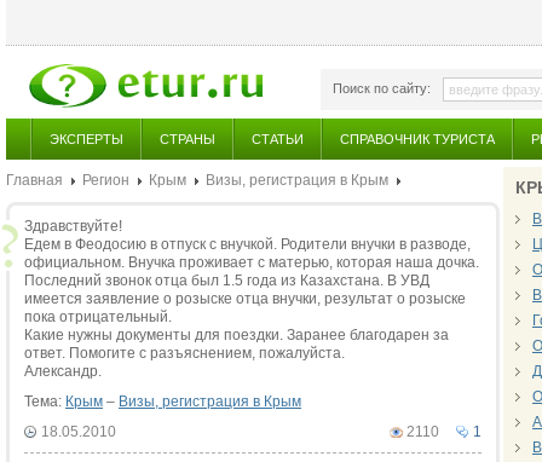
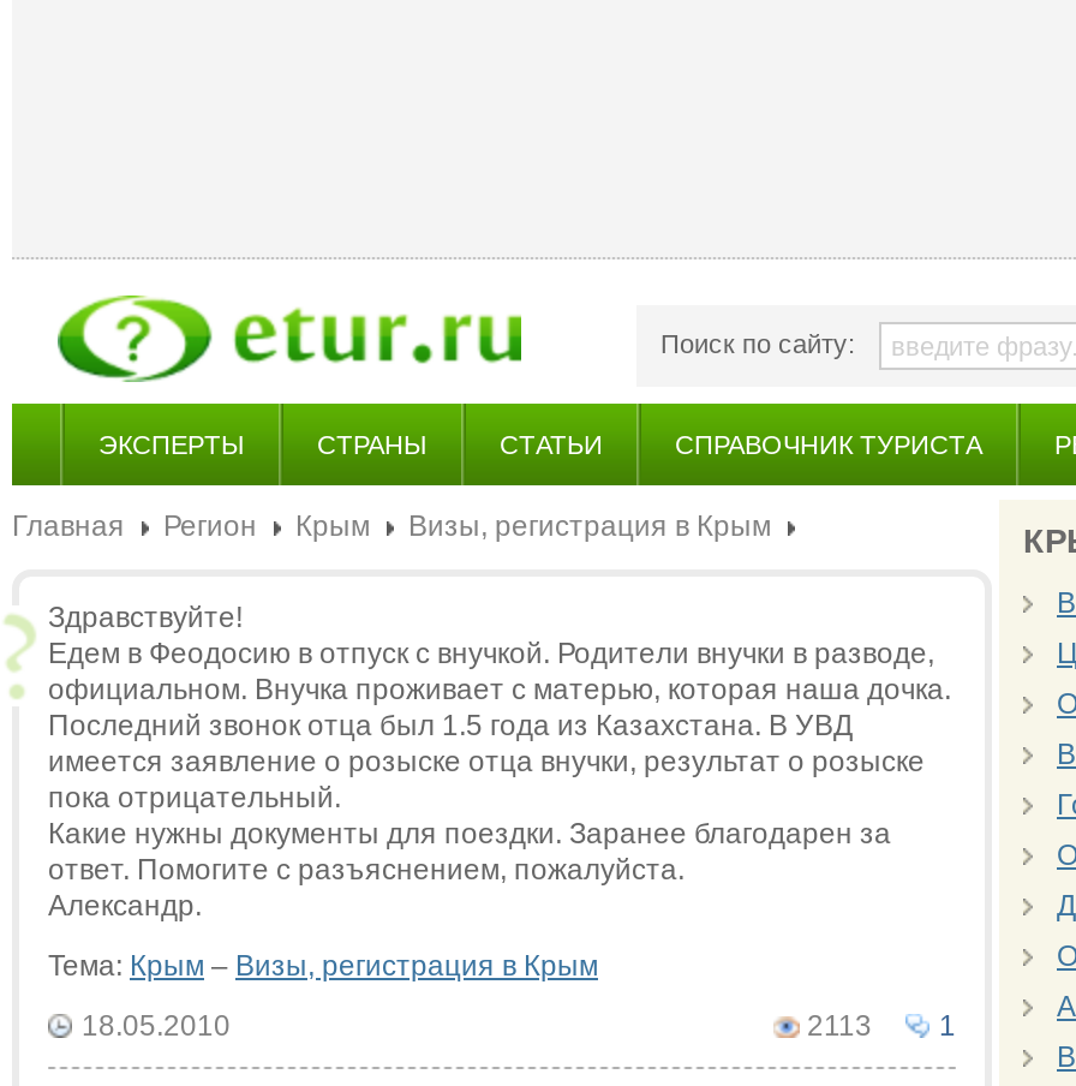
[406,423,482,440] 2110 1 -> [807,1009,956,1043] 2113 1

